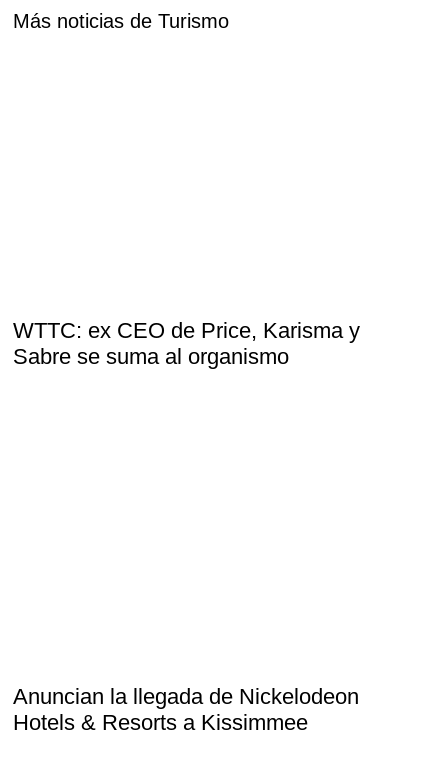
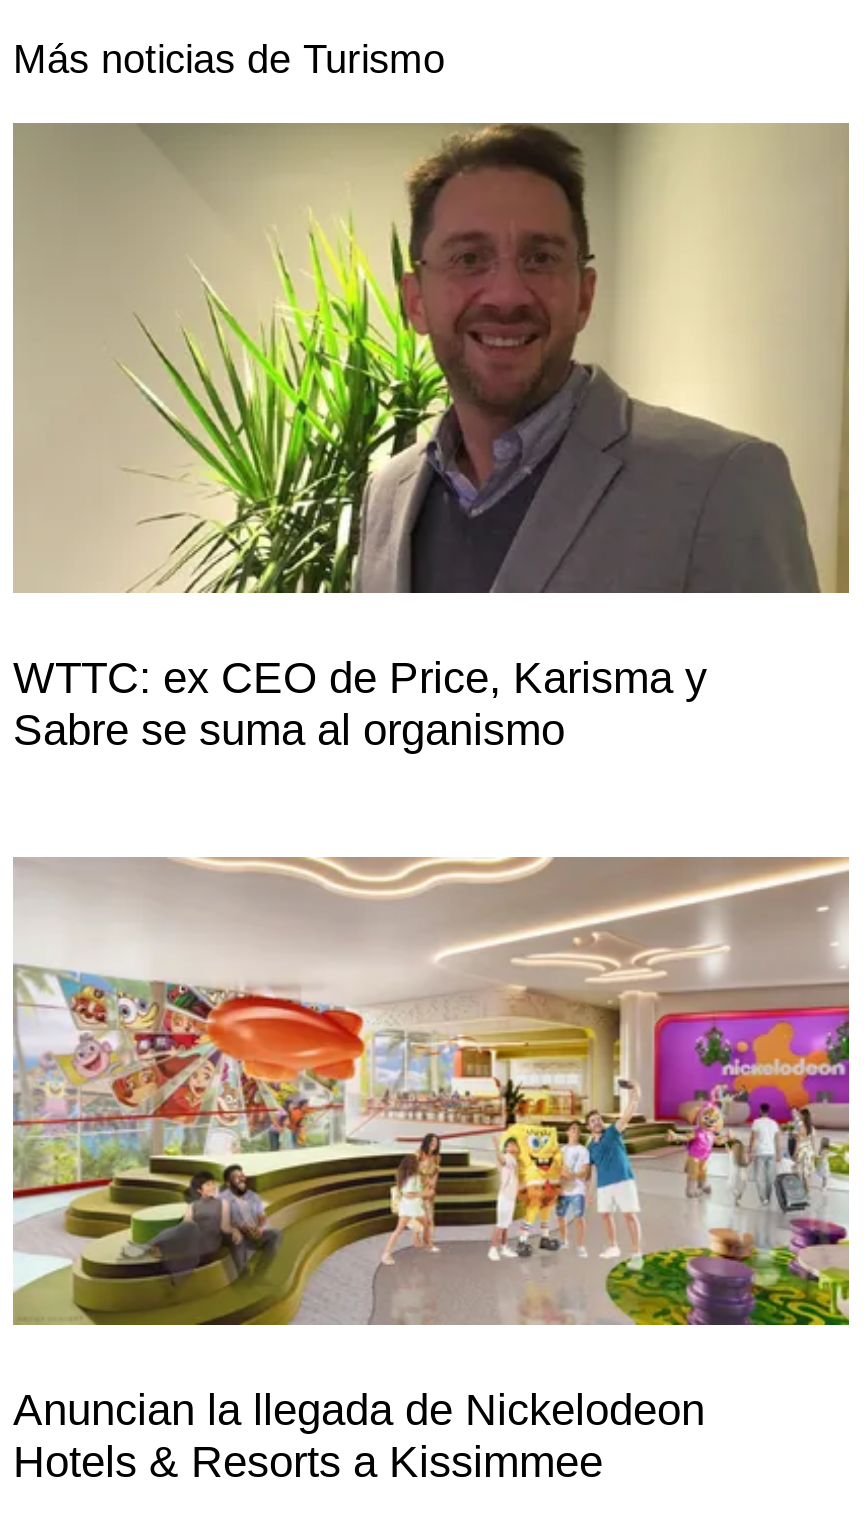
none -> [11,121,851,595] [image]
none -> [11,855,851,1327] [image]

